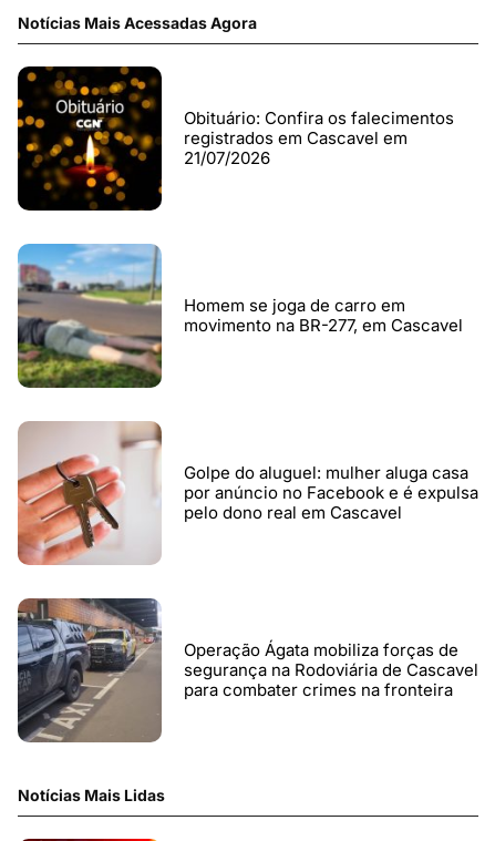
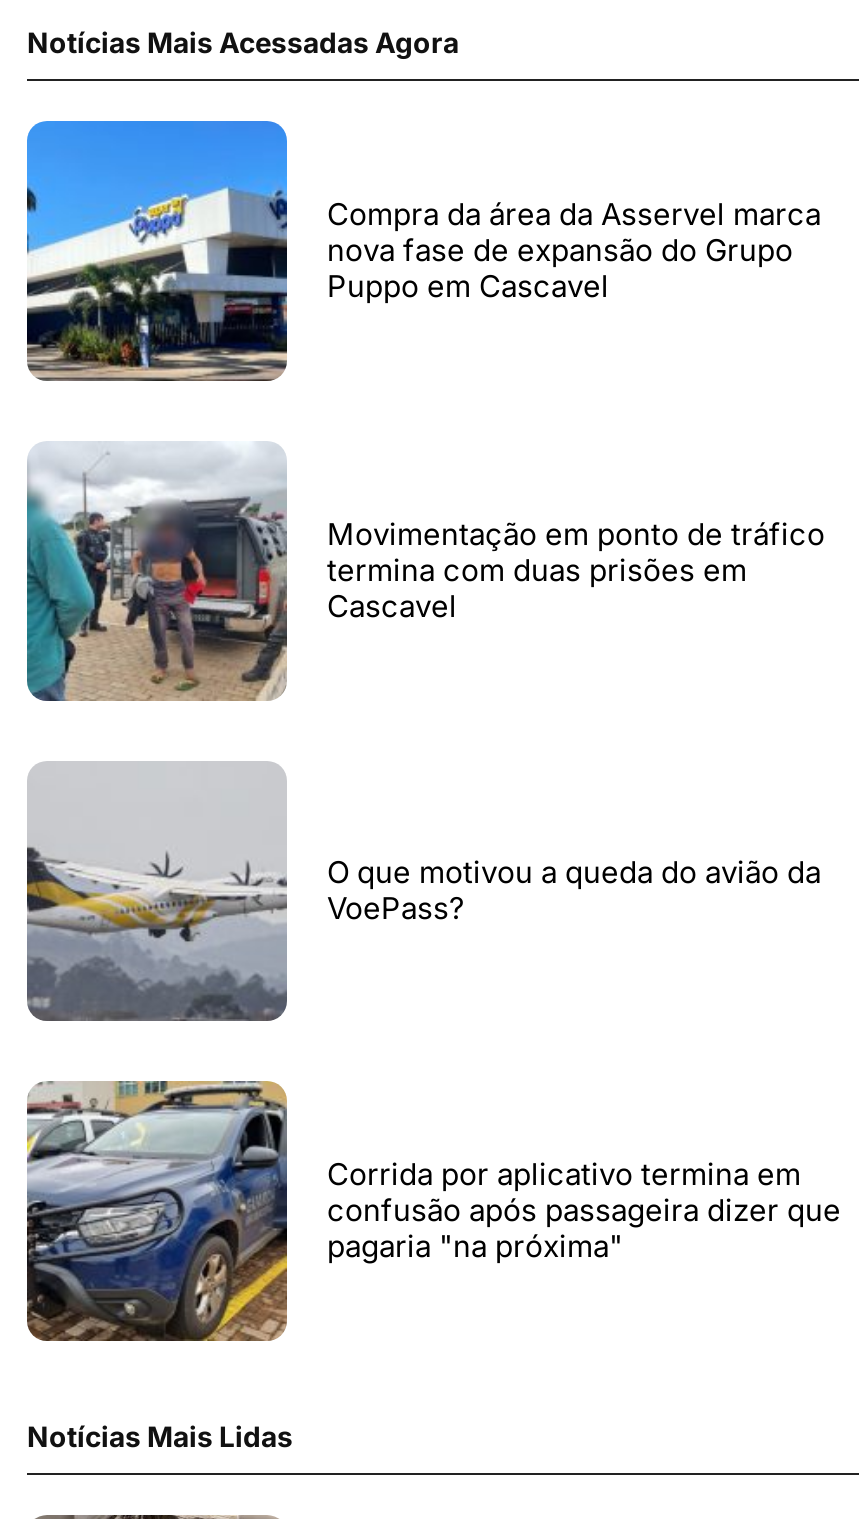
[17,65,454,212] [image] | Obituário: Confira os falecimentos | registrados em Cascavel em | 21/07/2026 -> [25,119,821,383] [image] | Compra da área da Asservel marca | nova fase de expansão do Grupo | Puppo em Cascavel
[17,244,463,389] [image] | Homem se joga de carro em | movimento na BR-277, em Cascavel -> [25,443,825,703] [image] | Movimentação em ponto de tráfico | termina com duas prisões em | Cascavel
[17,422,478,566] [image] | Golpe do aluguel: mulher aluga casa | por anúncio no Facebook e é expulsa | pelo dono real em Cascavel -> [25,765,821,1023] [image] | O que motivou a queda do avião da | VoePass?
[17,597,478,742] [image] | Operação Ágata mobiliza forças de | segurança na Rodoviária de Cascavel | para combater crimes na fronteira -> [25,1079,841,1343] [image] | Corrida por aplicativo termina em | confusão após passageira dizer que | pagaria "na próxima"

